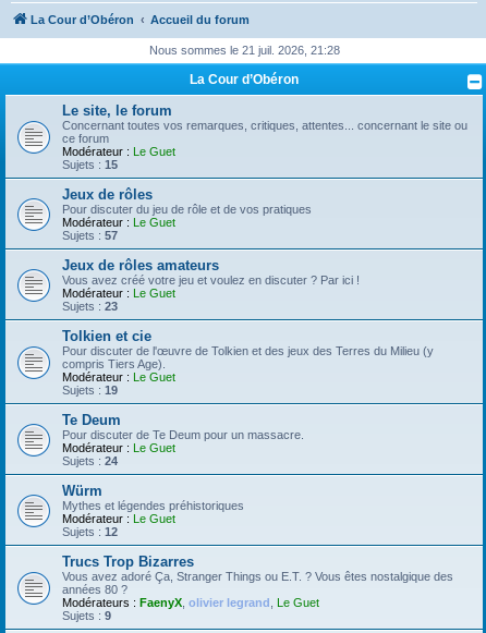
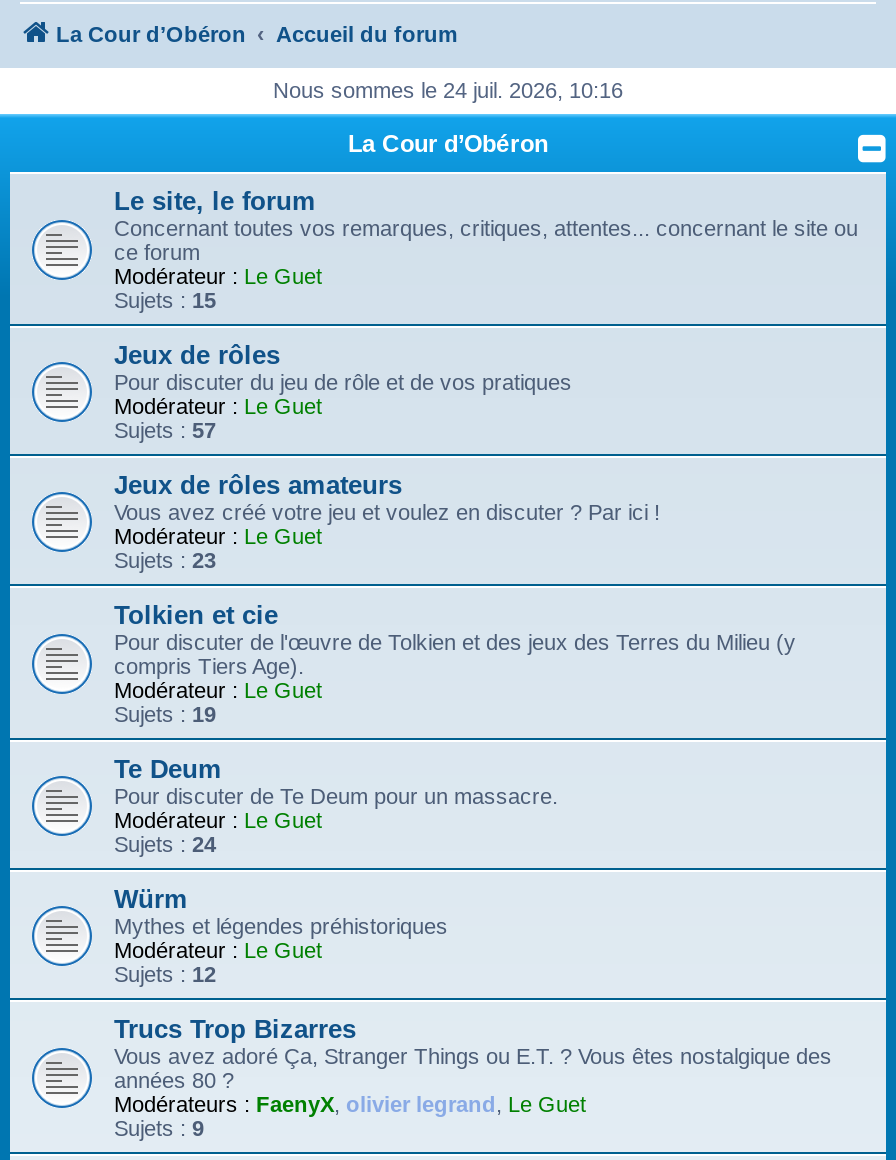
[149,44,339,57] Nous sommes le 21 juil. 2026, 21:28 -> [273,78,623,102] Nous sommes le 24 juil. 2026, 10:16

